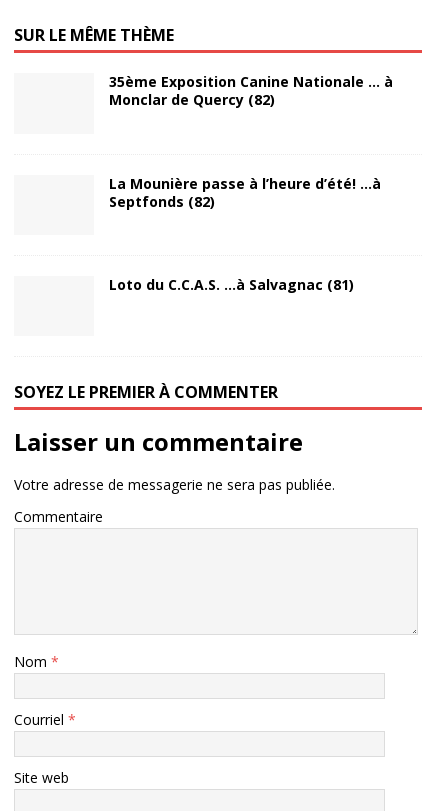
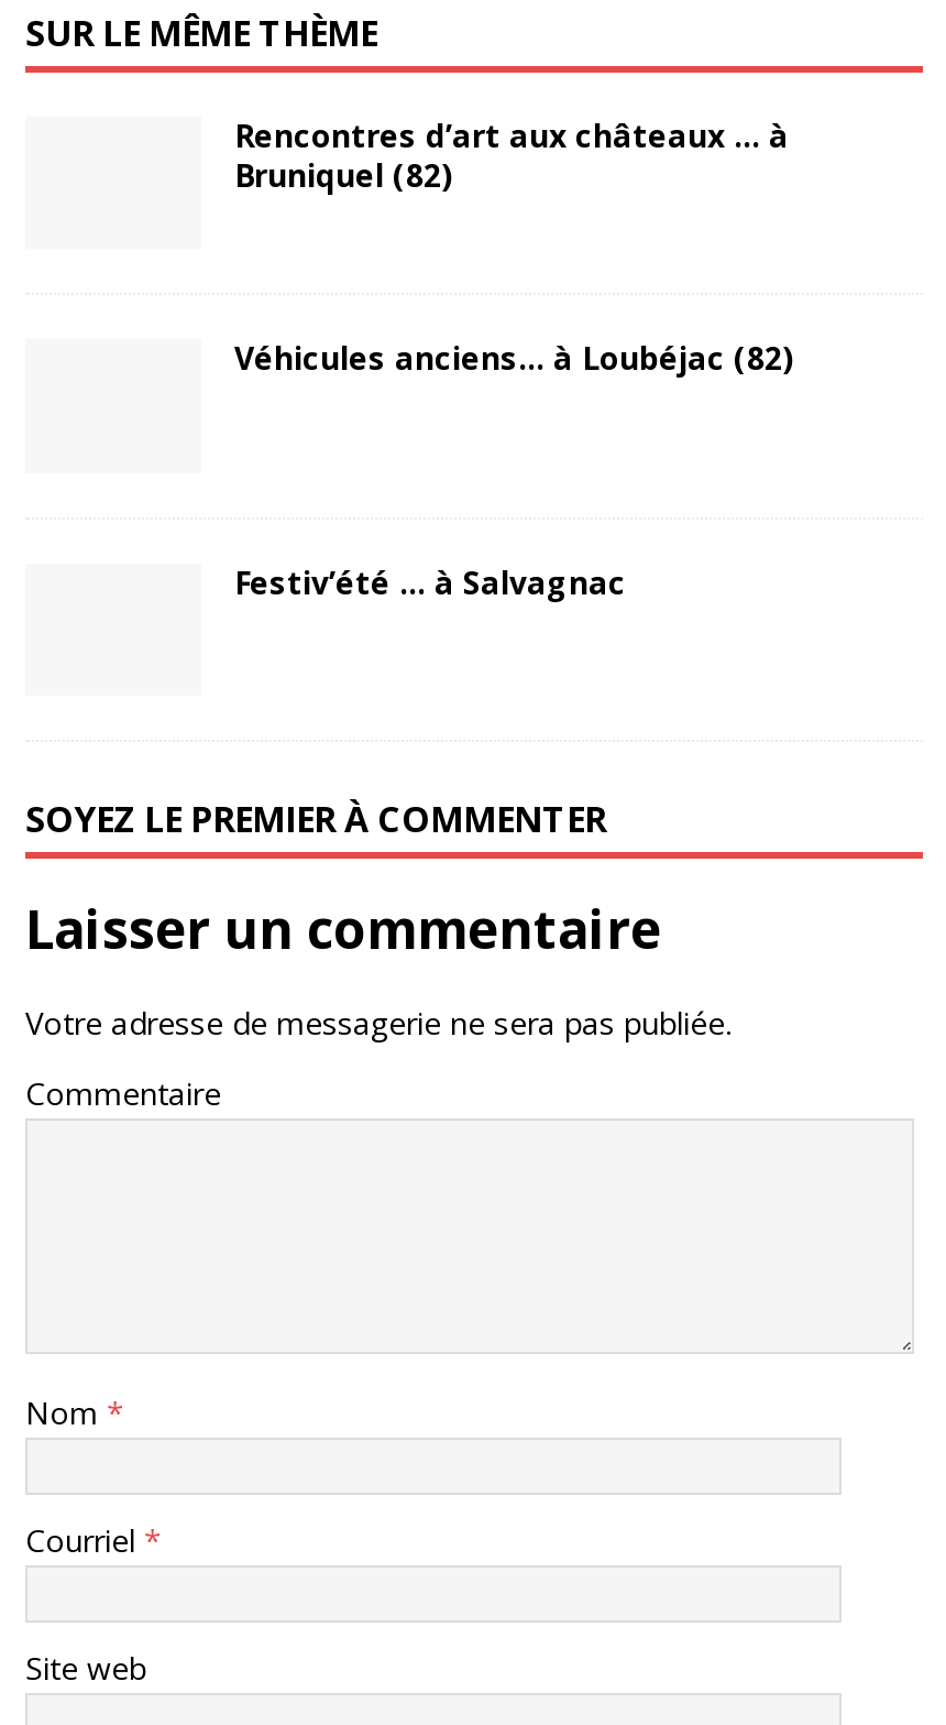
[109,72,393,109] 35ème Exposition Canine Nationale … à | Monclar de Quercy (82) -> [234,116,789,197] Rencontres d’art aux châteaux … à | Bruniquel (82)
[109,174,381,211] La Mounière passe à l’heure d’été! …à | Septfonds (82) -> [234,338,793,380] Véhicules anciens… à Loubéjac (82)
[109,275,354,294] Loto du C.C.A.S. …à Salvagnac (81) -> [234,561,626,603] Festiv’été … à Salvagnac

